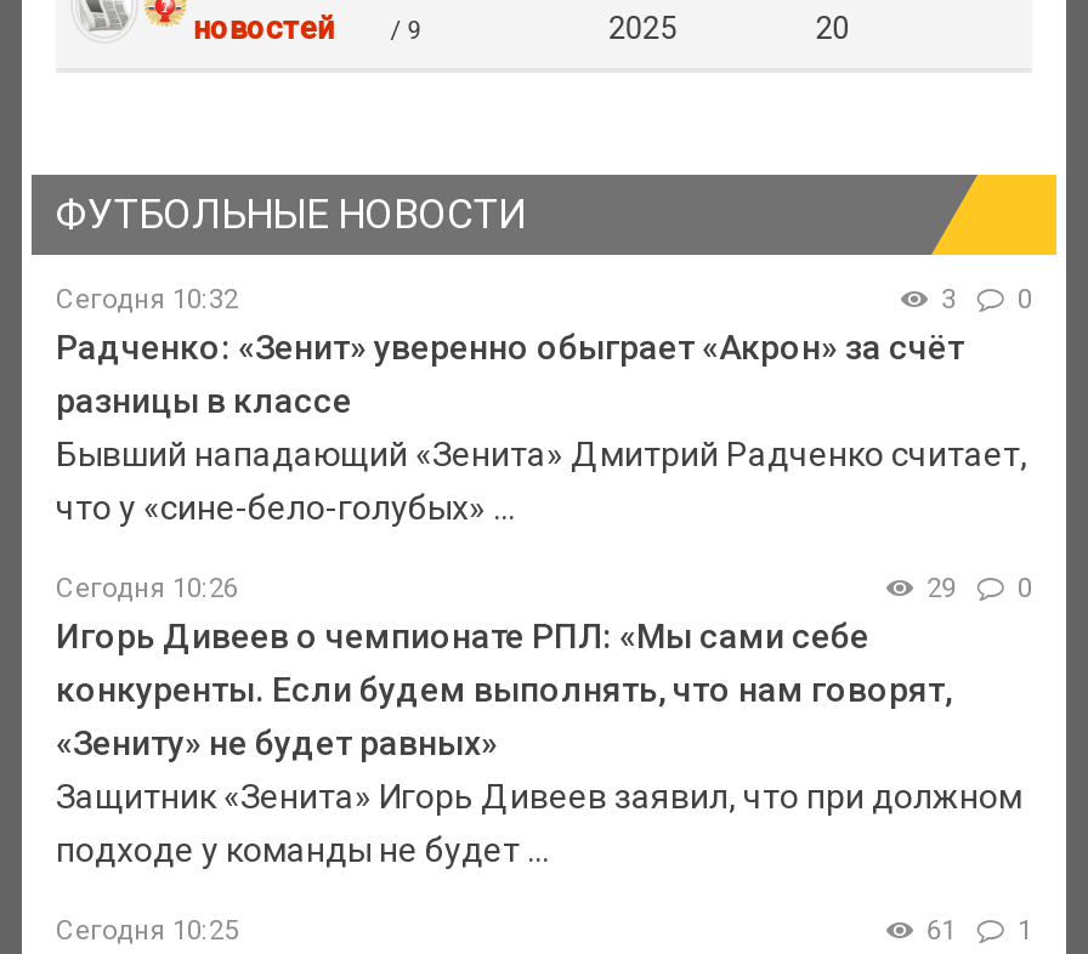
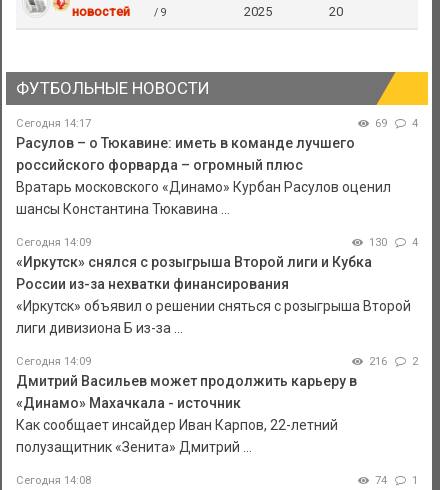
[56,284,1032,947] Сегодня 10:32 | 3 | 0 | Радченко: «Зенит» уверенно обыграет «Акрон» за счёт | разницы в классе | Бывший нападающий «Зенита» Дмитрий Радченко считает, | что у «сине-бело-голубых» ... | Сегодня 10:26 | 29 | 0 | Игорь Дивеев о чемпионате РПЛ: «Мы сами себе | конкуренты. Если будем выполнять, что нам говорят, | «Зениту» не будет равных» | Защитник «Зенита» Игорь Дивеев заявил, что при должном | подходе у команды не будет ... | Сегодня 10:25 | 61 -> [16,117,418,487] Сегодня 14:17 | 69 | 4 | Расулов – о Тюкавине: иметь в команде лучшего | российского форварда – огромный плюс | Вратарь московского «Динамо» Курбан Расулов оценил | шансы Константина Тюкавина ... | Сегодня 14:09 | 130 | 4 | «Иркутск» снялся с розыгрыша Второй лиги и Кубка | России из-за нехватки финансирования | «Иркутск» объявил о решении сняться с розыгрыша Второй | лиги дивизиона Б из-за ... | Сегодня 14:09 | 216 | 2 | Дмитрий Васильев может продолжить карьеру в | «Динамо» Махачкала - источник | Как сообщает инсайдер Иван Карпов, 22-летний | полузащитник «Зенита» Дмитрий ... | Сегодня 14:08 | 74

